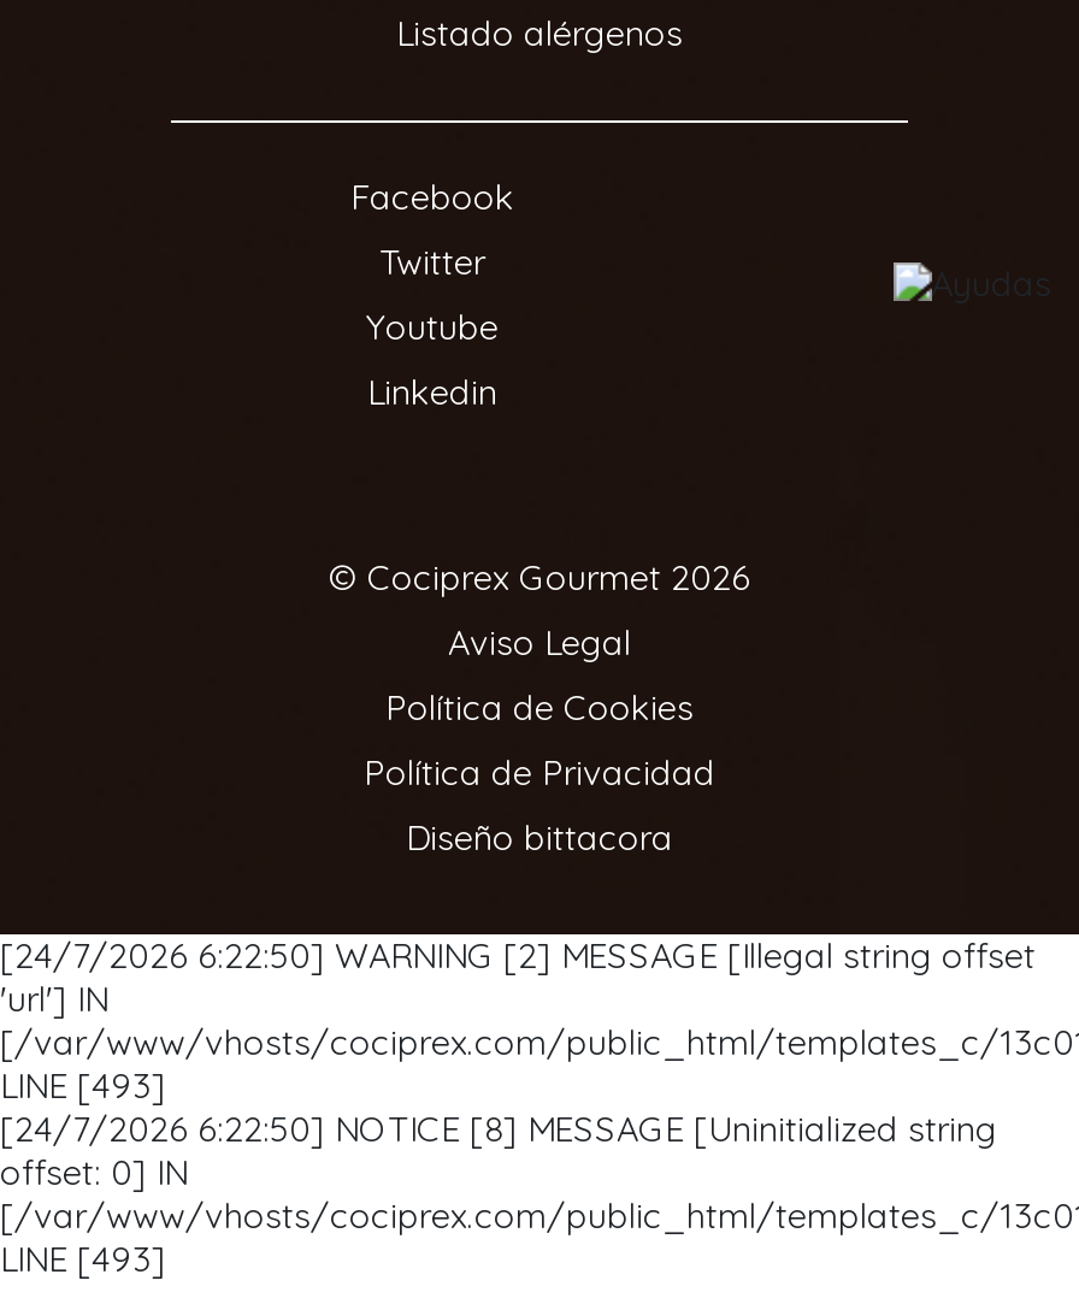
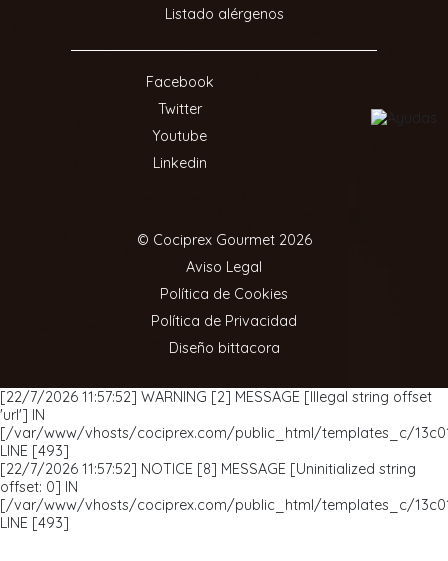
[0,935,1036,979] [24/7/2026 6:22:50] WARNING [2] MESSAGE [Illegal string offset -> [0,388,432,406] [22/7/2026 11:57:52] WARNING [2] MESSAGE [Illegal string offset
[0,1109,997,1152] [24/7/2026 6:22:50] NOTICE [8] MESSAGE [Uninitialized string -> [0,460,416,478] [22/7/2026 11:57:52] NOTICE [8] MESSAGE [Uninitialized string

